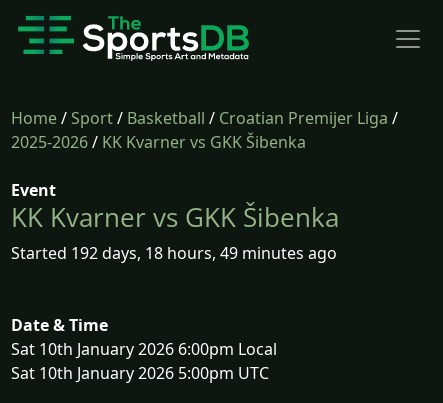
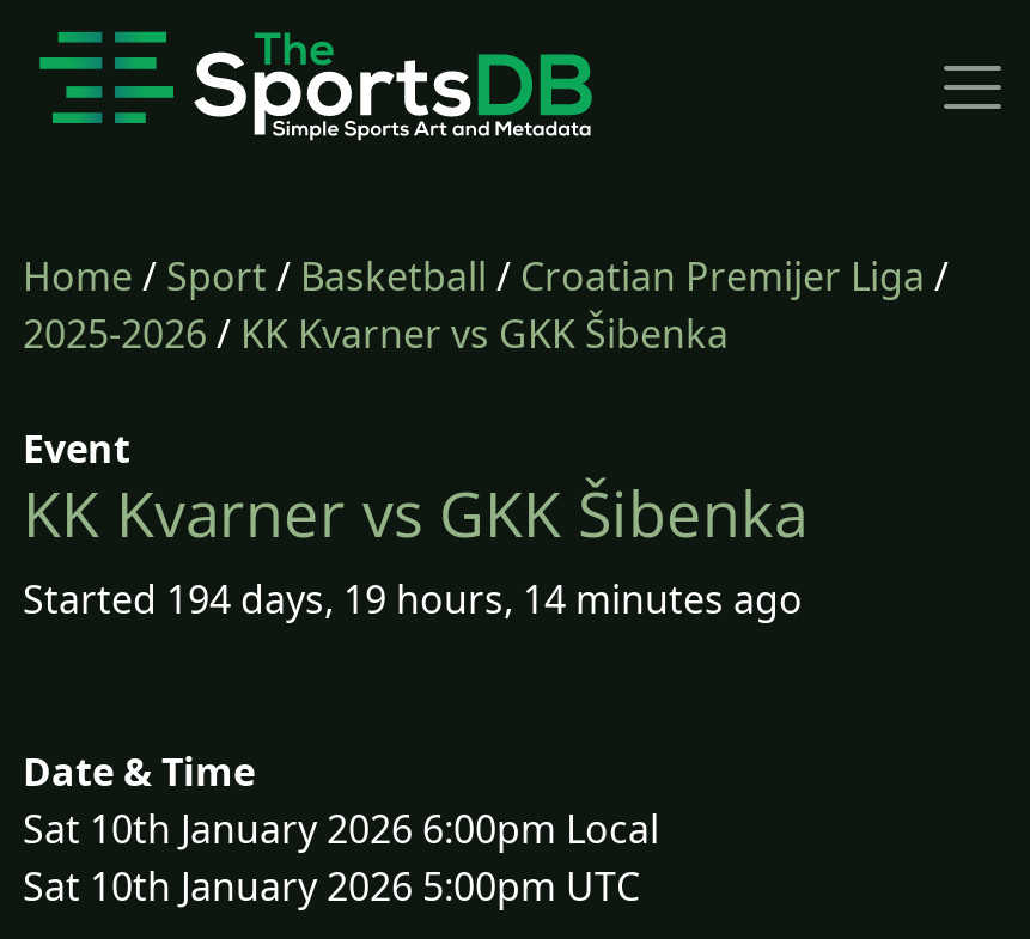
[11,242,337,264] Started 192 days, 18 hours, 49 minutes ago -> [23,573,803,626] Started 194 days, 19 hours, 14 minutes ago

